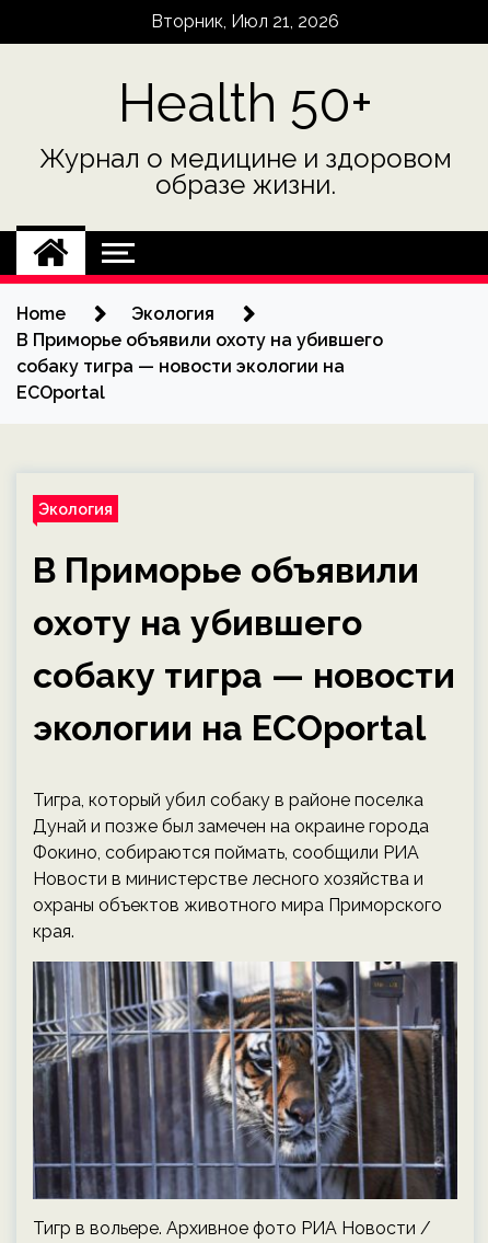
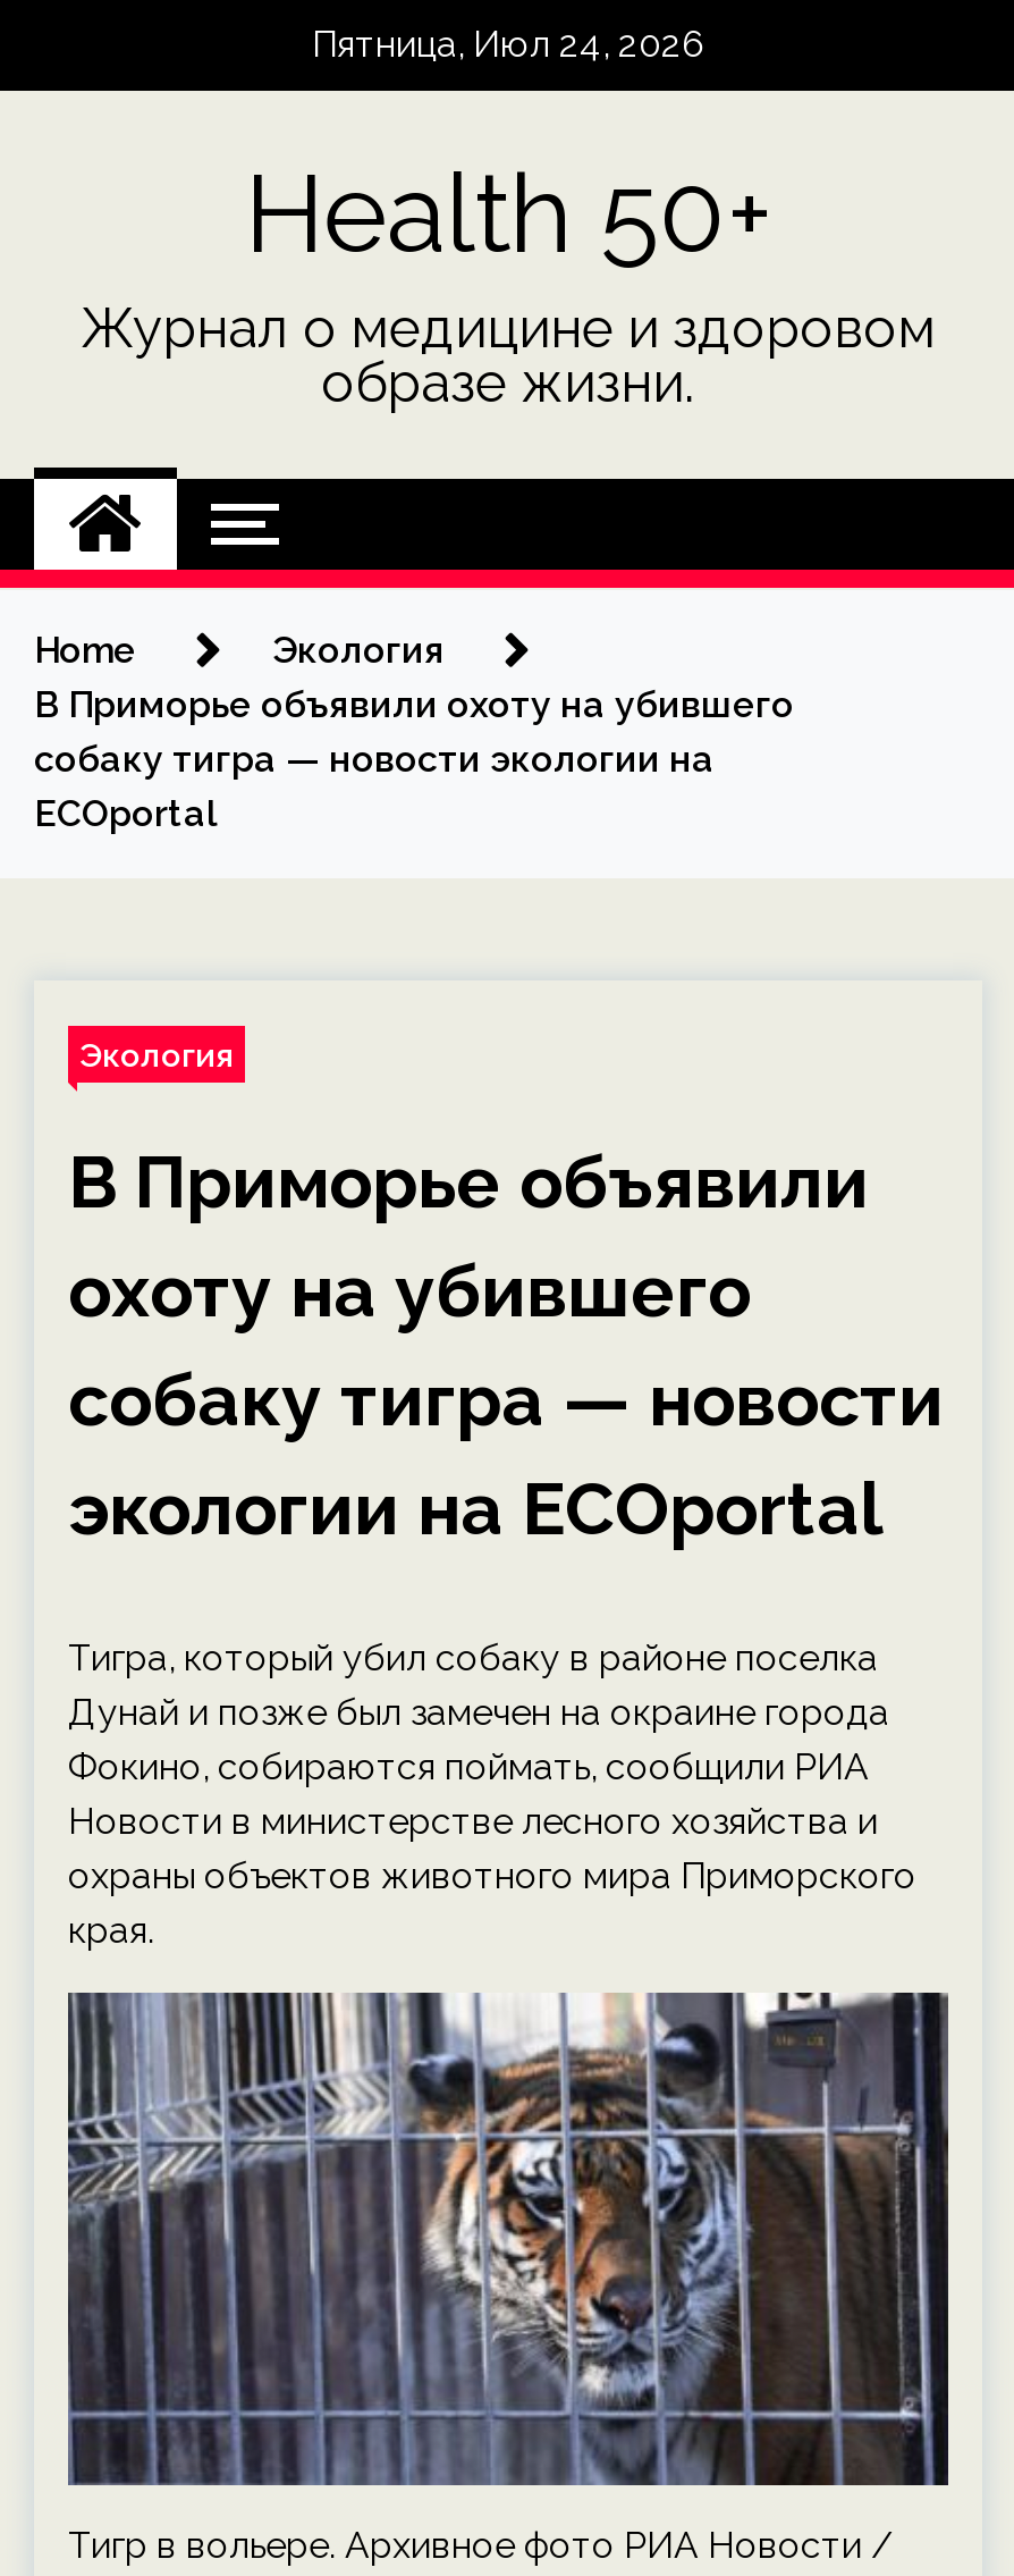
[151,11,339,32] Вторник, Июл 21, 2026 -> [312,23,704,66] Пятница, Июл 24, 2026

